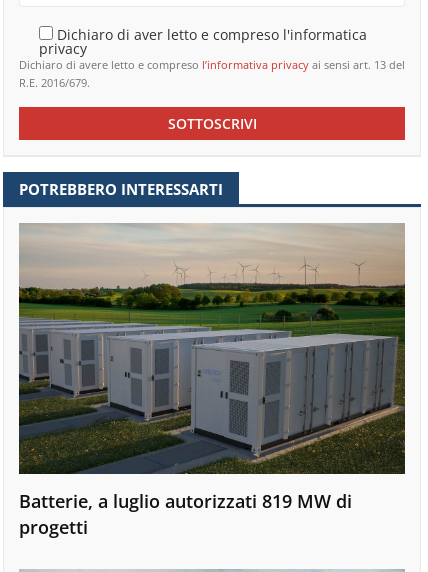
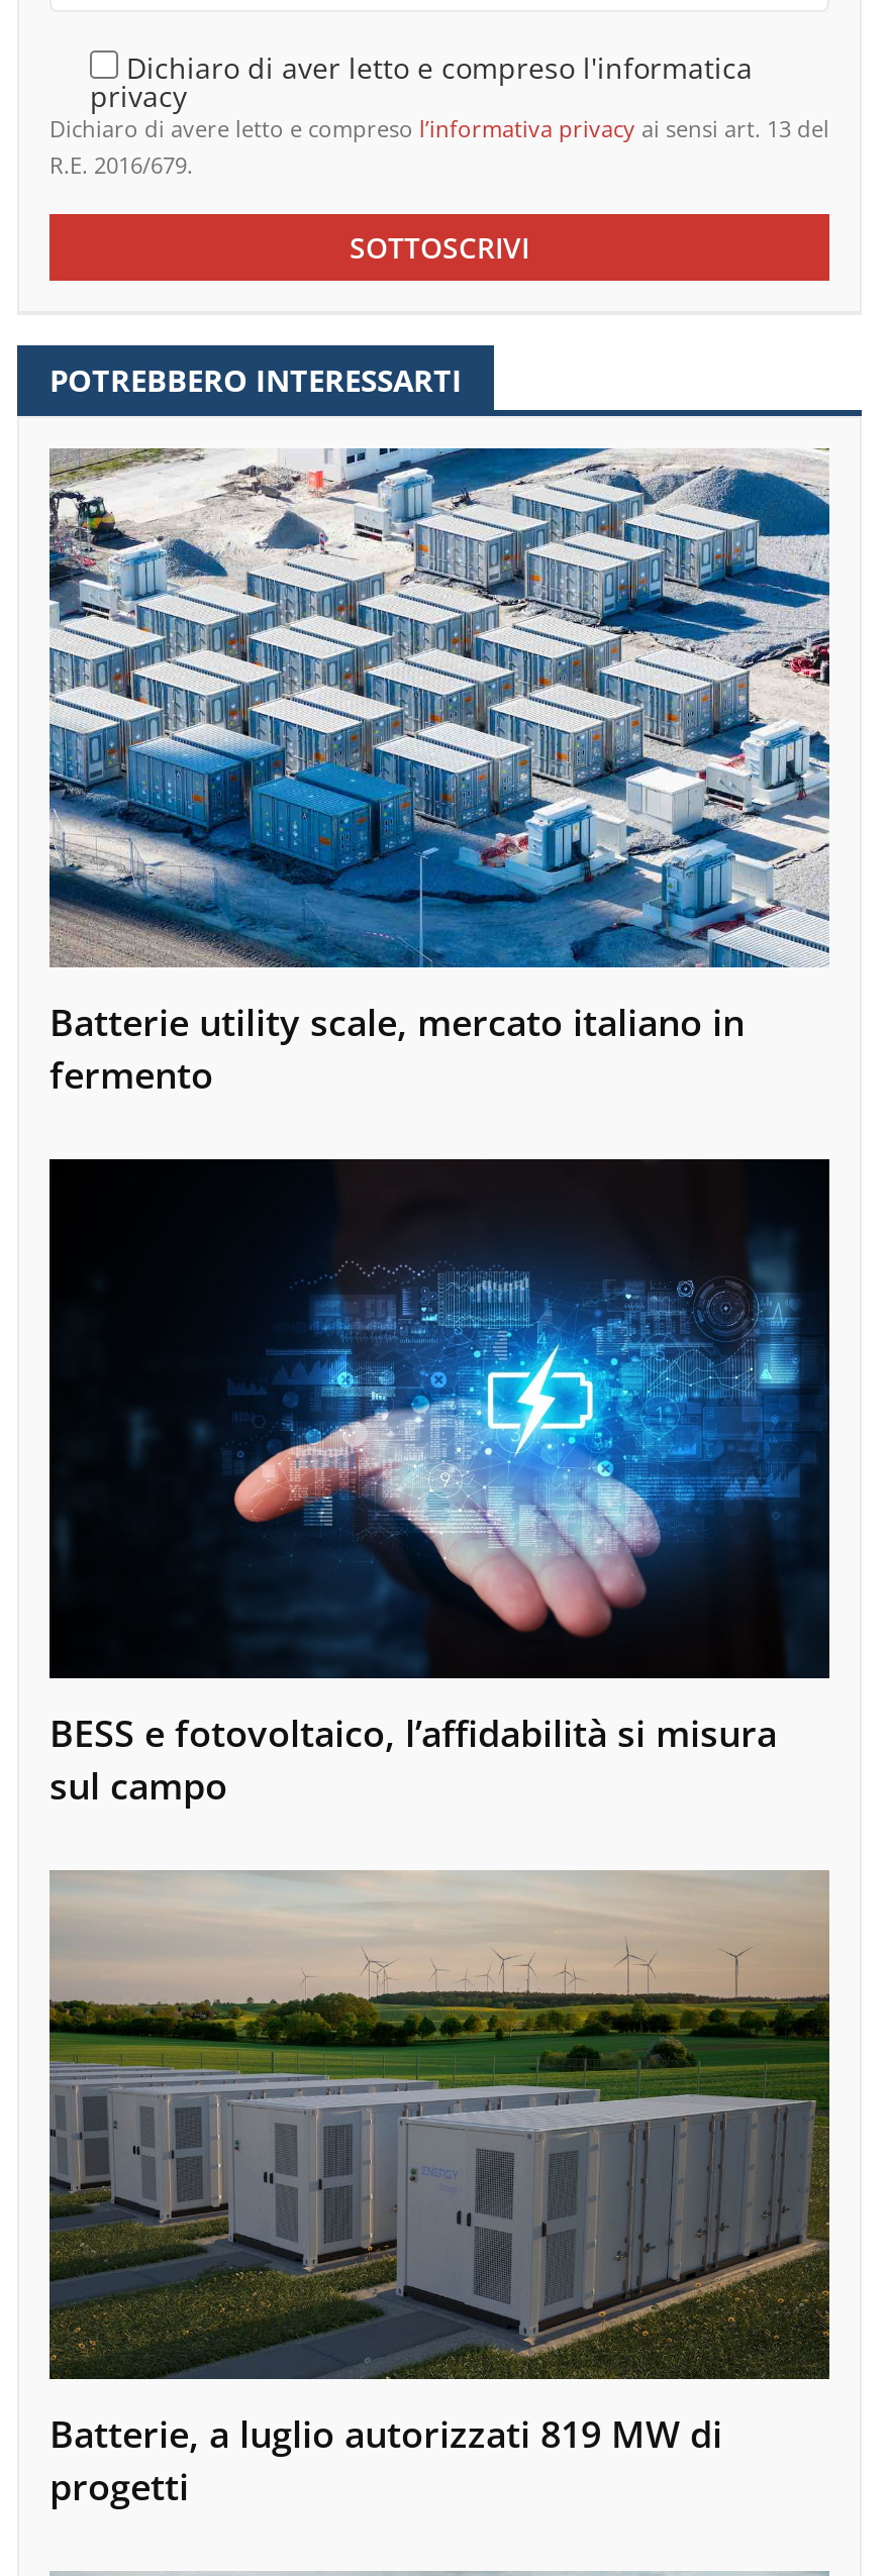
none -> [47,446,831,1099] [image] | Batterie utility scale, mercato italiano in | fermento
none -> [47,1155,829,1810] [image] | BESS e fotovoltaico, l’affidabilità si misura | sul campo

